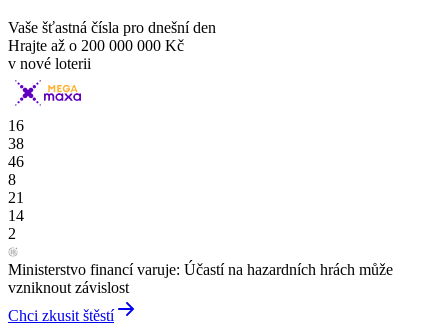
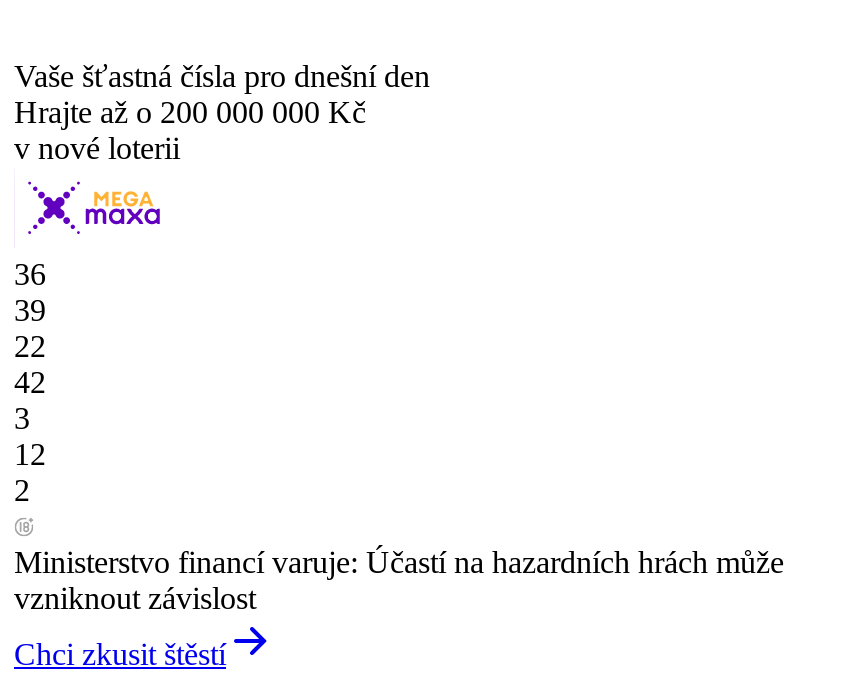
[8,117,24,134] 16 -> [14,256,46,290] 36
[8,135,24,152] 38 -> [14,292,46,326] 39
[8,153,24,170] 46 -> [14,328,46,362] 22
[8,171,16,188] 8 -> [14,364,46,398] 42
[8,189,24,206] 21 -> [14,400,30,434] 3
[8,207,24,224] 14 -> [14,436,46,470] 12

